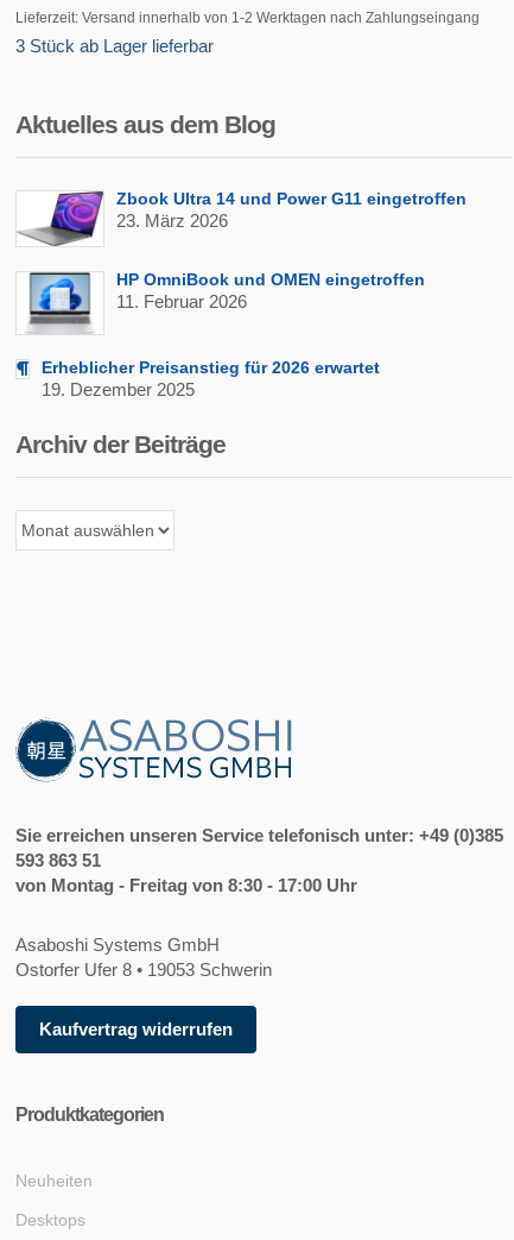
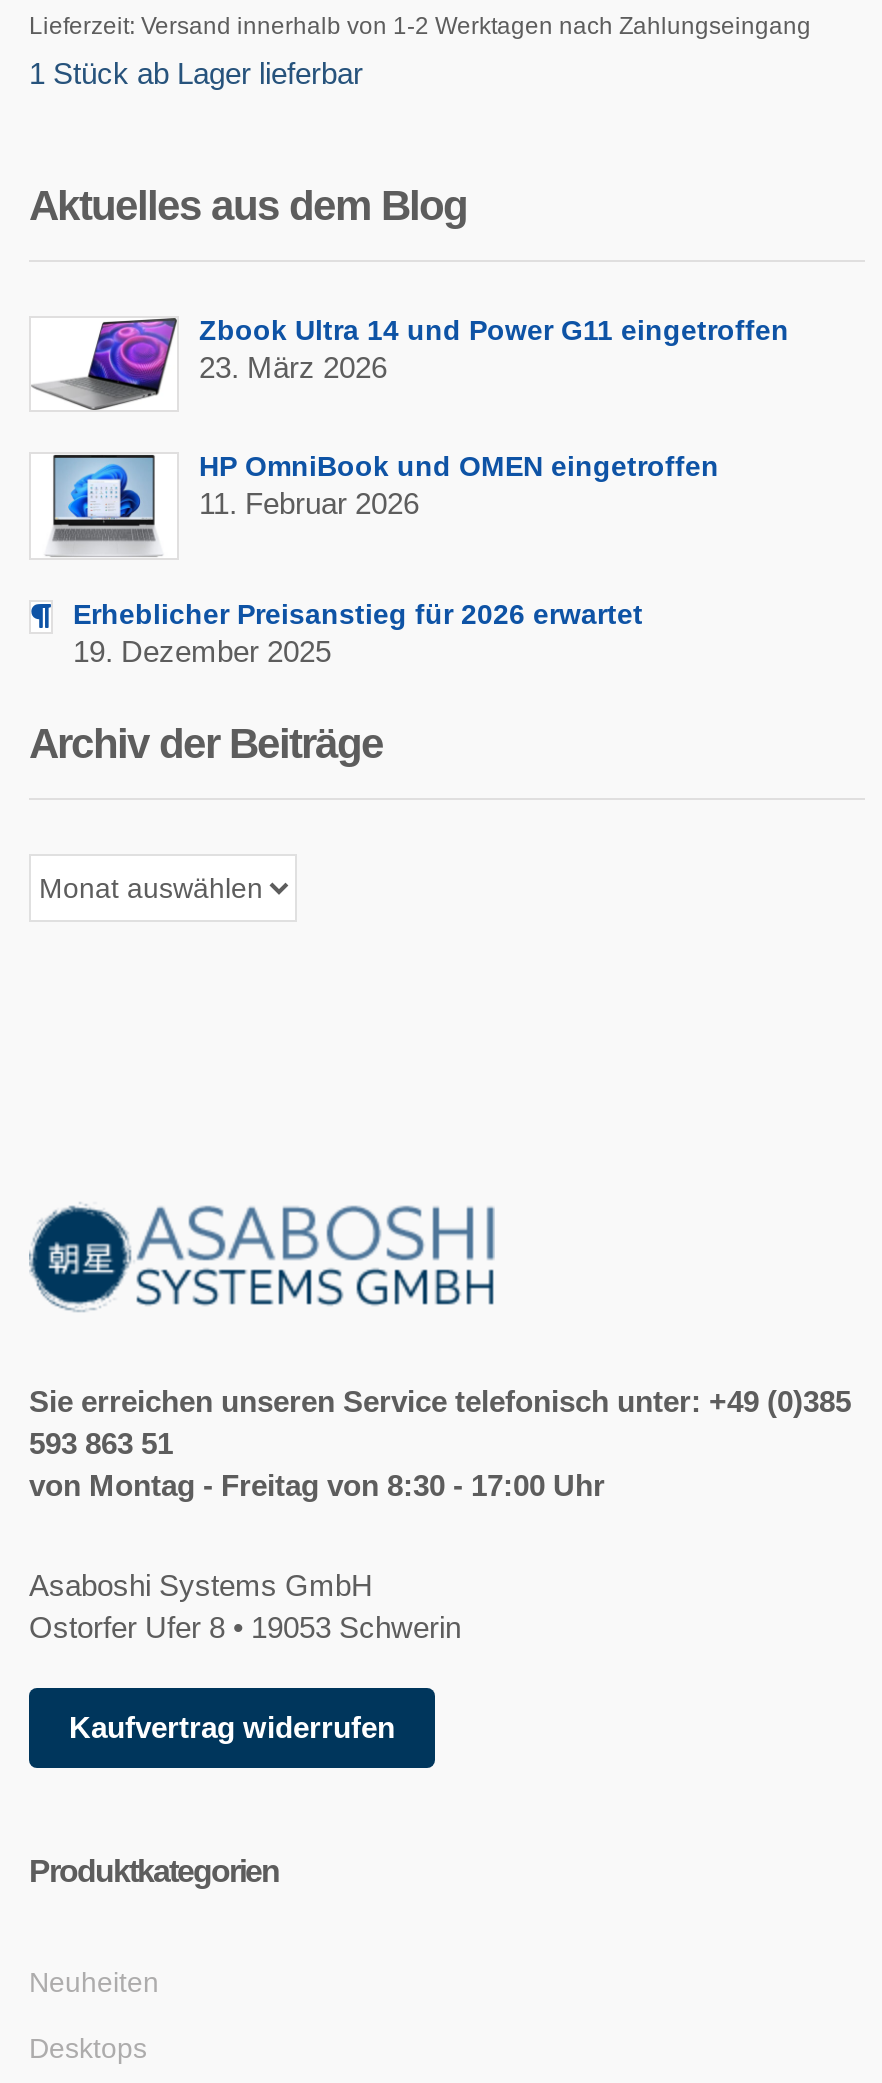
[15,36,214,56] 3 Stück ab Lager lieferbar -> [29,56,363,90] 1 Stück ab Lager lieferbar

